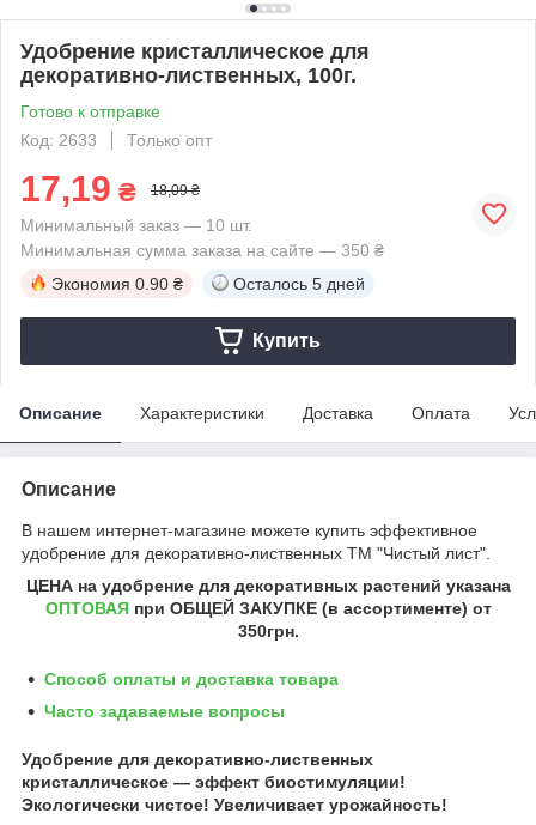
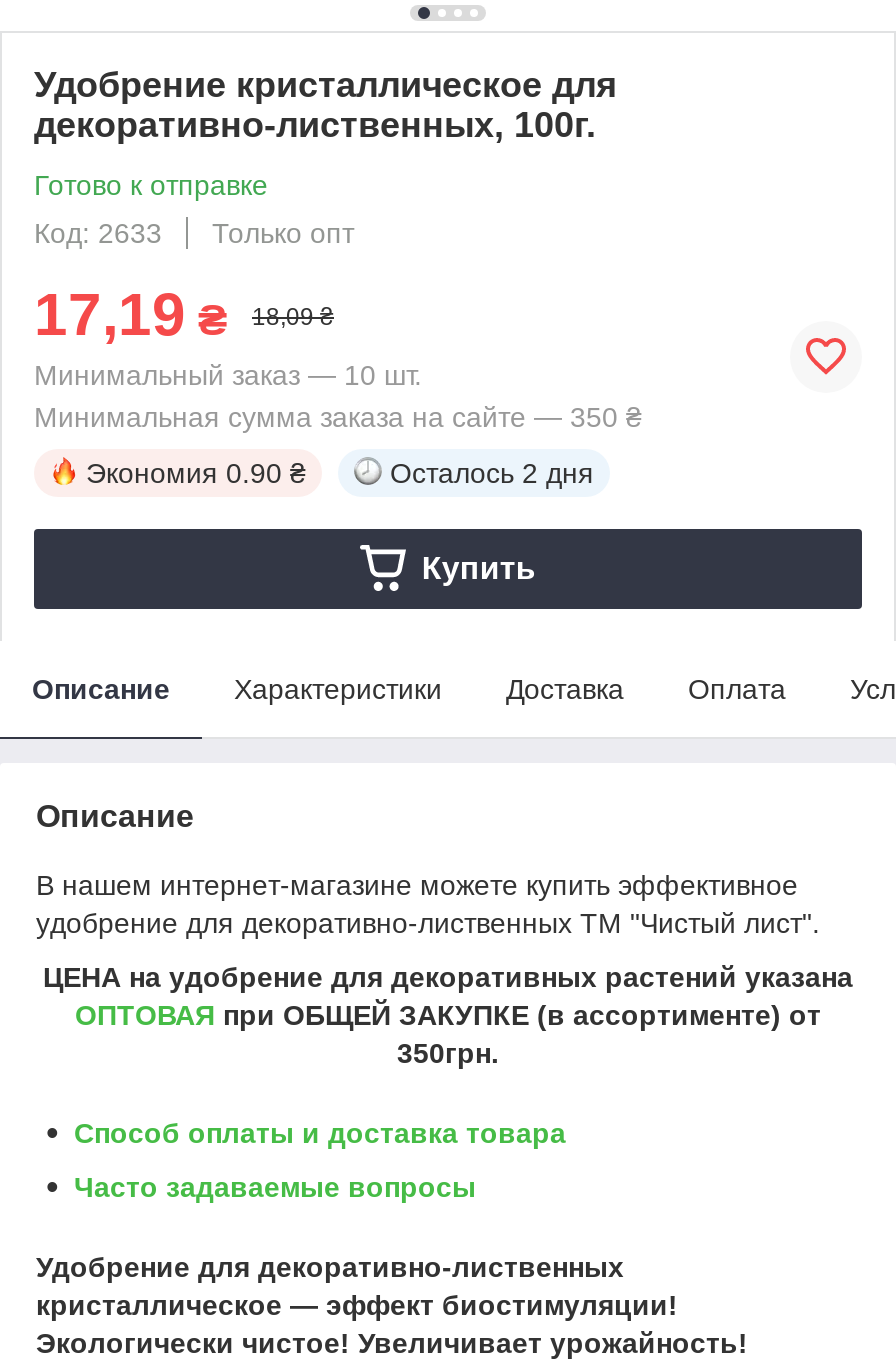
[233,274,365,293] Осталось 5 дней -> [390,457,594,489] Осталось 2 дня

